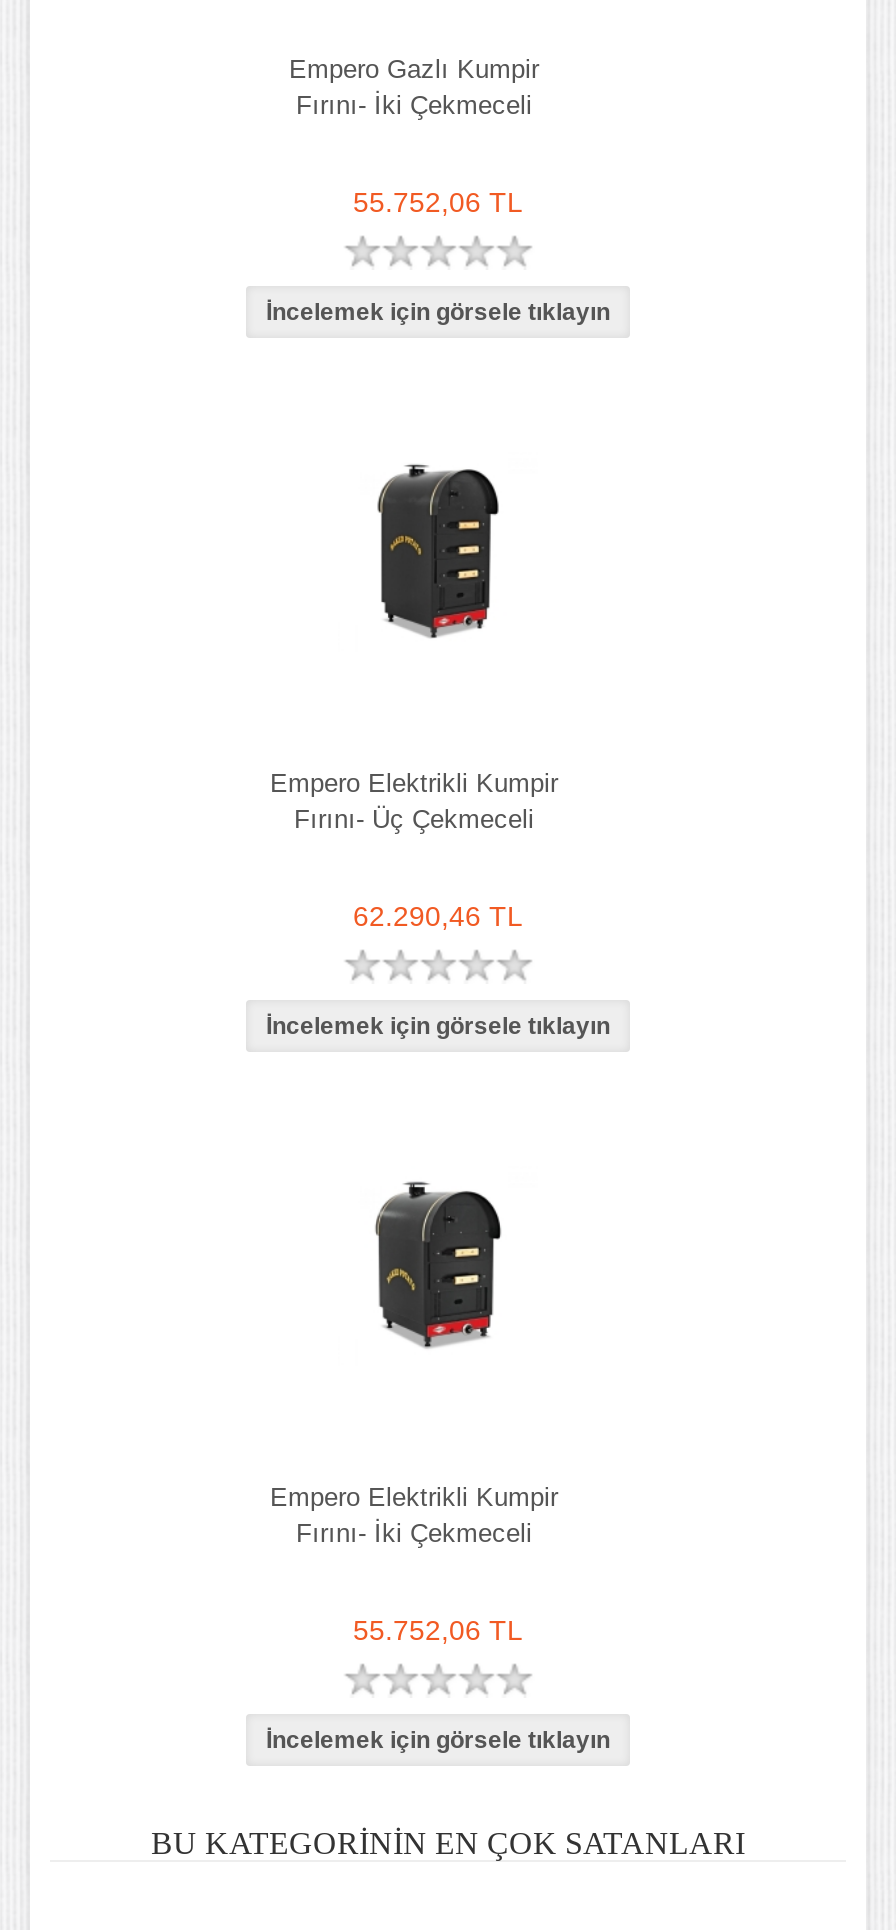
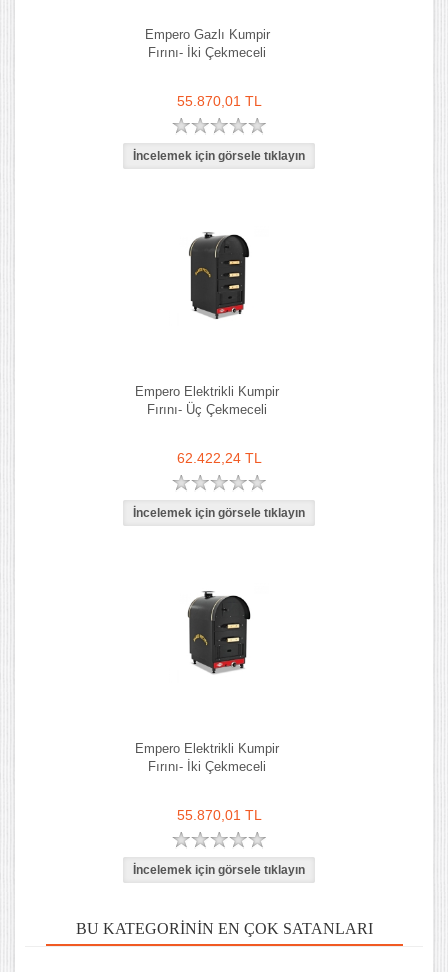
[353,186,523,218] 55.752,06 TL -> [176,93,261,109] 55.870,01 TL
[353,900,523,932] 62.290,46 TL -> [176,450,261,466] 62.422,24 TL
[353,1614,523,1646] 55.752,06 TL -> [176,807,261,823] 55.870,01 TL

